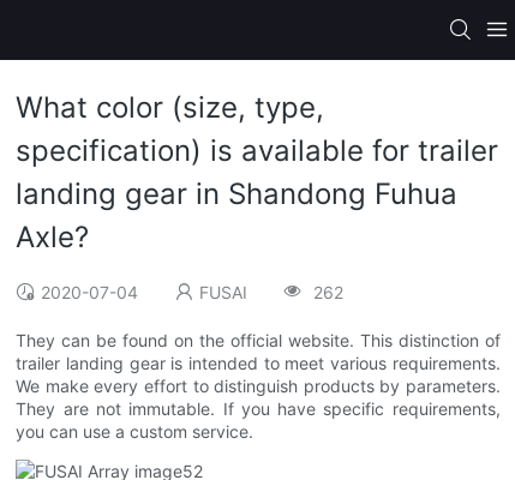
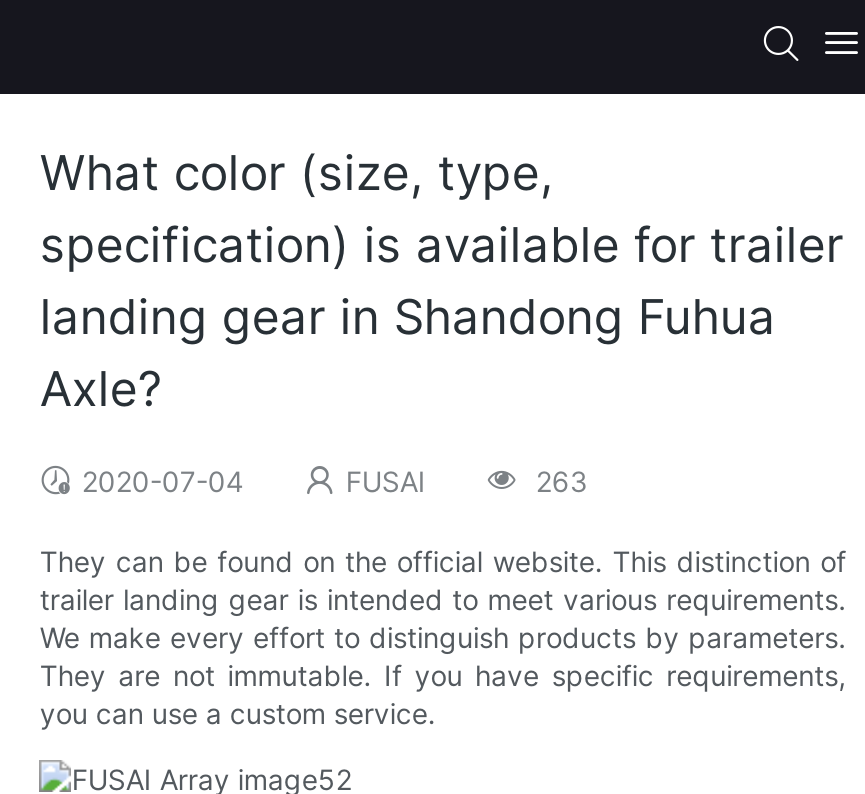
[314,282,344,303] 262 -> [536,465,588,499] 263

